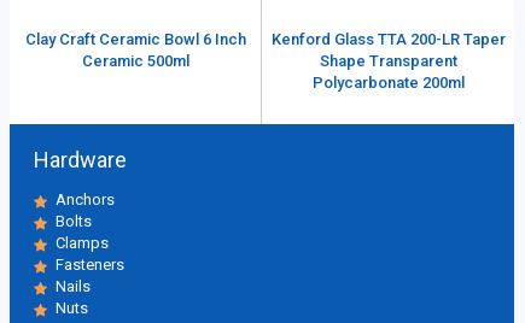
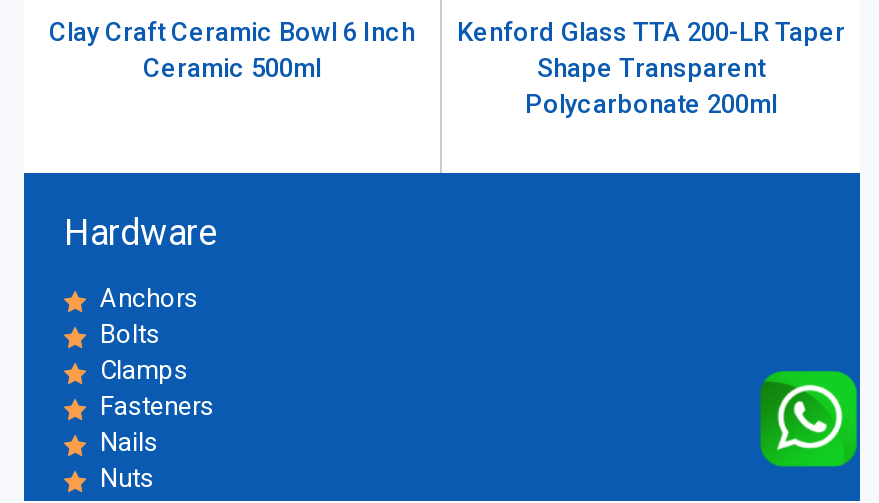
none -> [758,369,858,469] [image]

